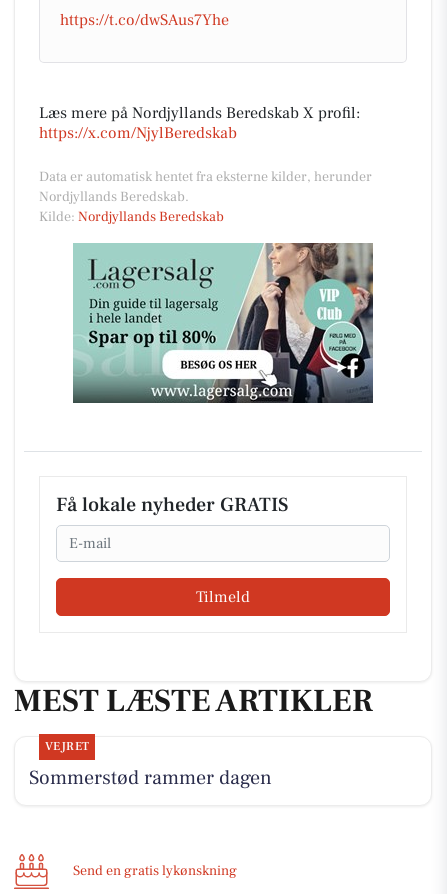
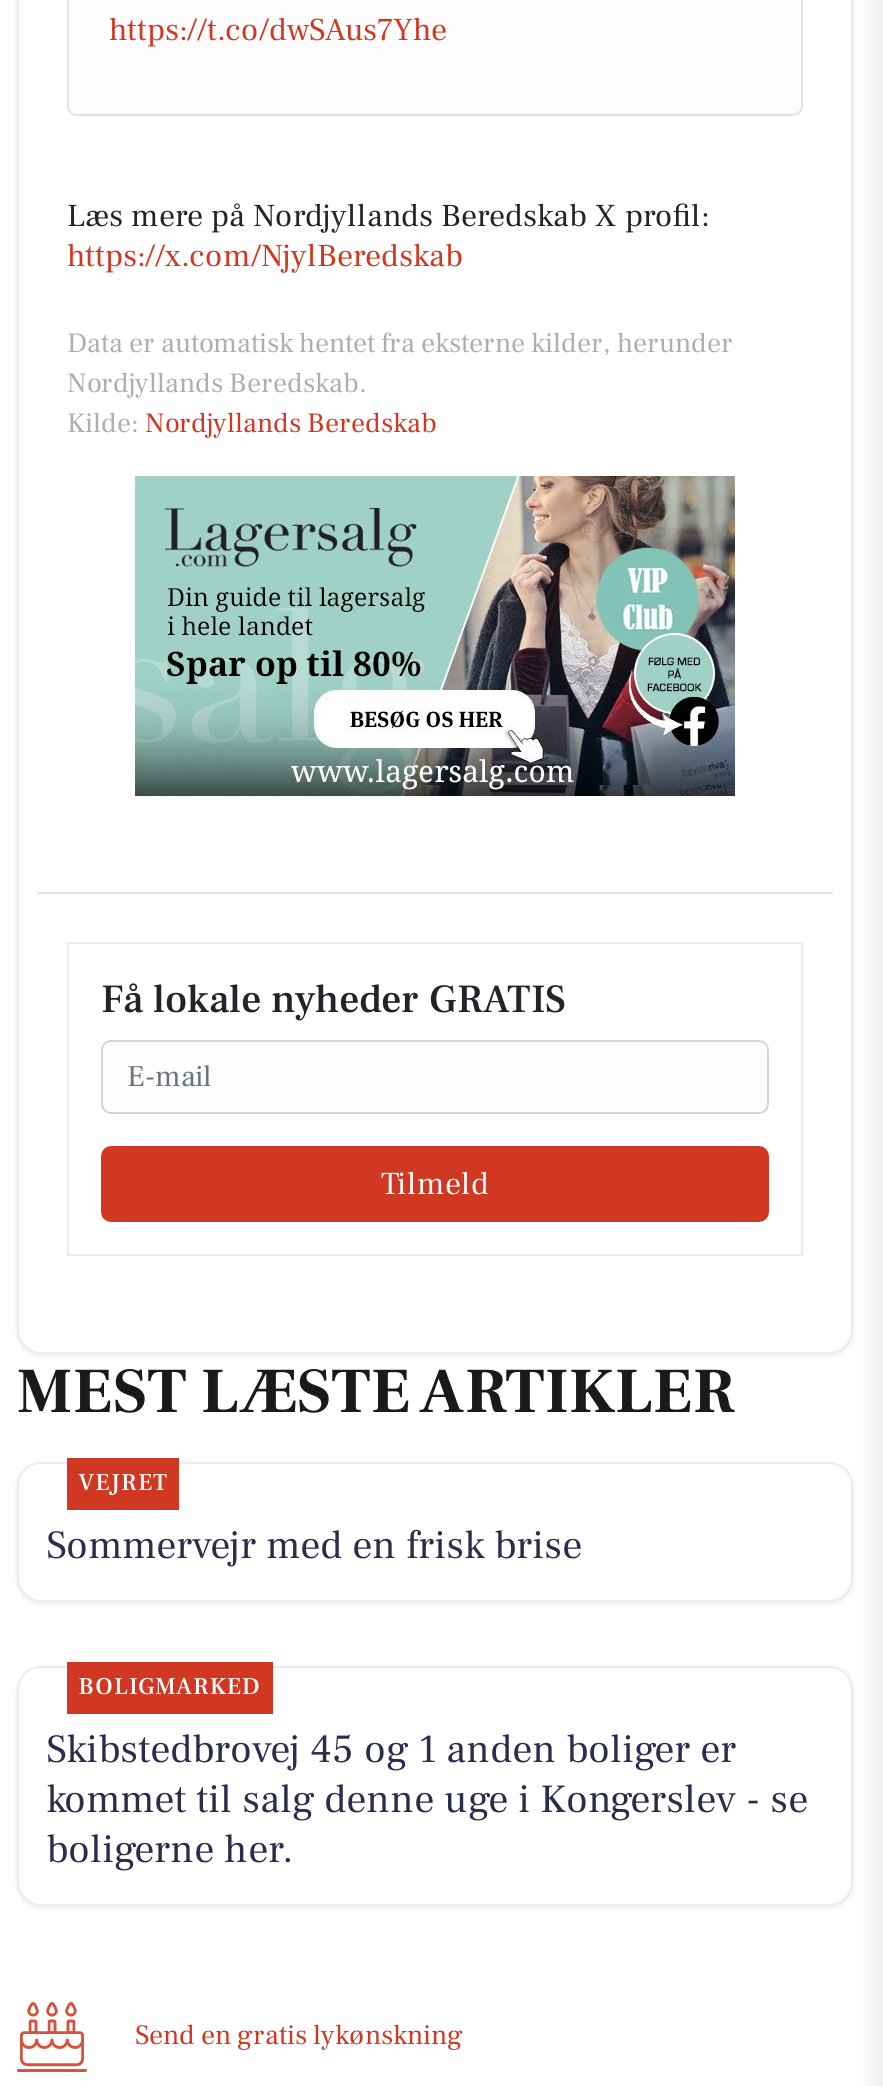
[29,765,272,791] Sommerstød rammer dagen -> [46,1520,808,1877] Sommervejr med en frisk brise | BOLIGMARKED | Skibstedbrovej 45 og 1 anden boliger er | kommet til salg denne uge i Kongerslev - se | boligerne her.

